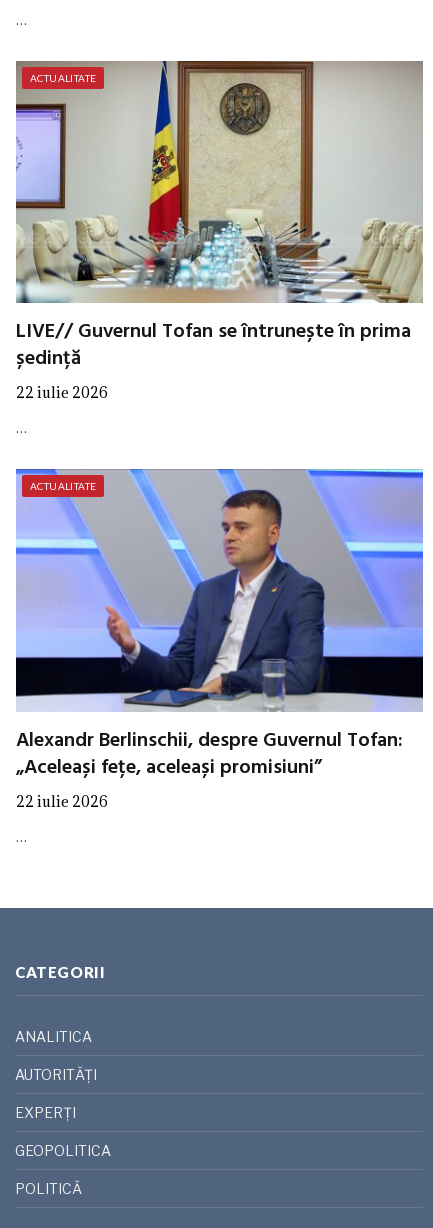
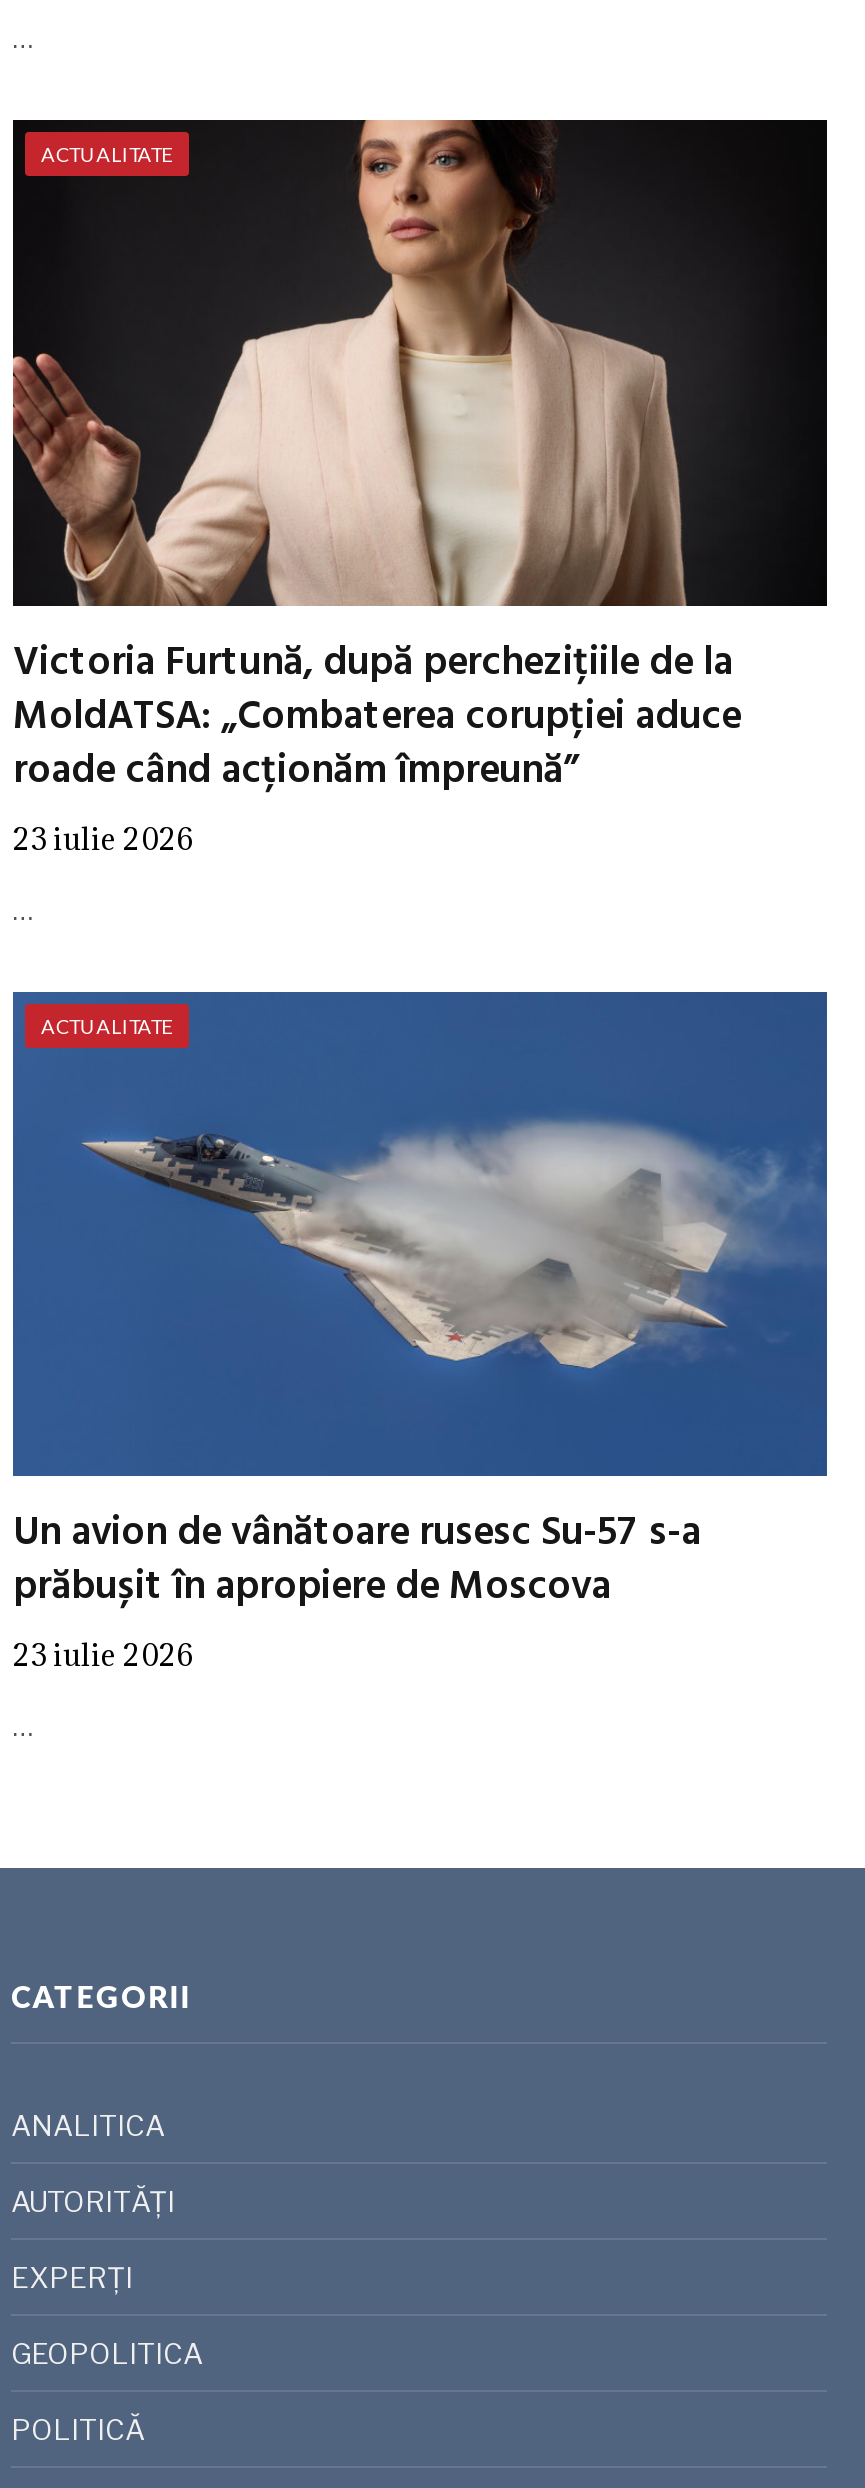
[15,60,423,402] [image] | LIVE// Guvernul Tofan se întrunește în prima | ședință | 22 iulie 2026 -> [11,119,827,858] [image] | Victoria Furtună, după perchezițiile de la | MoldATSA: „Combaterea corupției aduce | roade când acționăm împreună” | 23 iulie 2026
[15,469,424,810] [image] | Alexandr Berlinschii, despre Guvernul Tofan: | „Aceleași fețe, aceleași promisiuni” | 22 iulie 2026 -> [11,991,829,1674] [image] | Un avion de vânătoare rusesc Su-57 s-a | prăbușit în apropiere de Moscova | 23 iulie 2026

